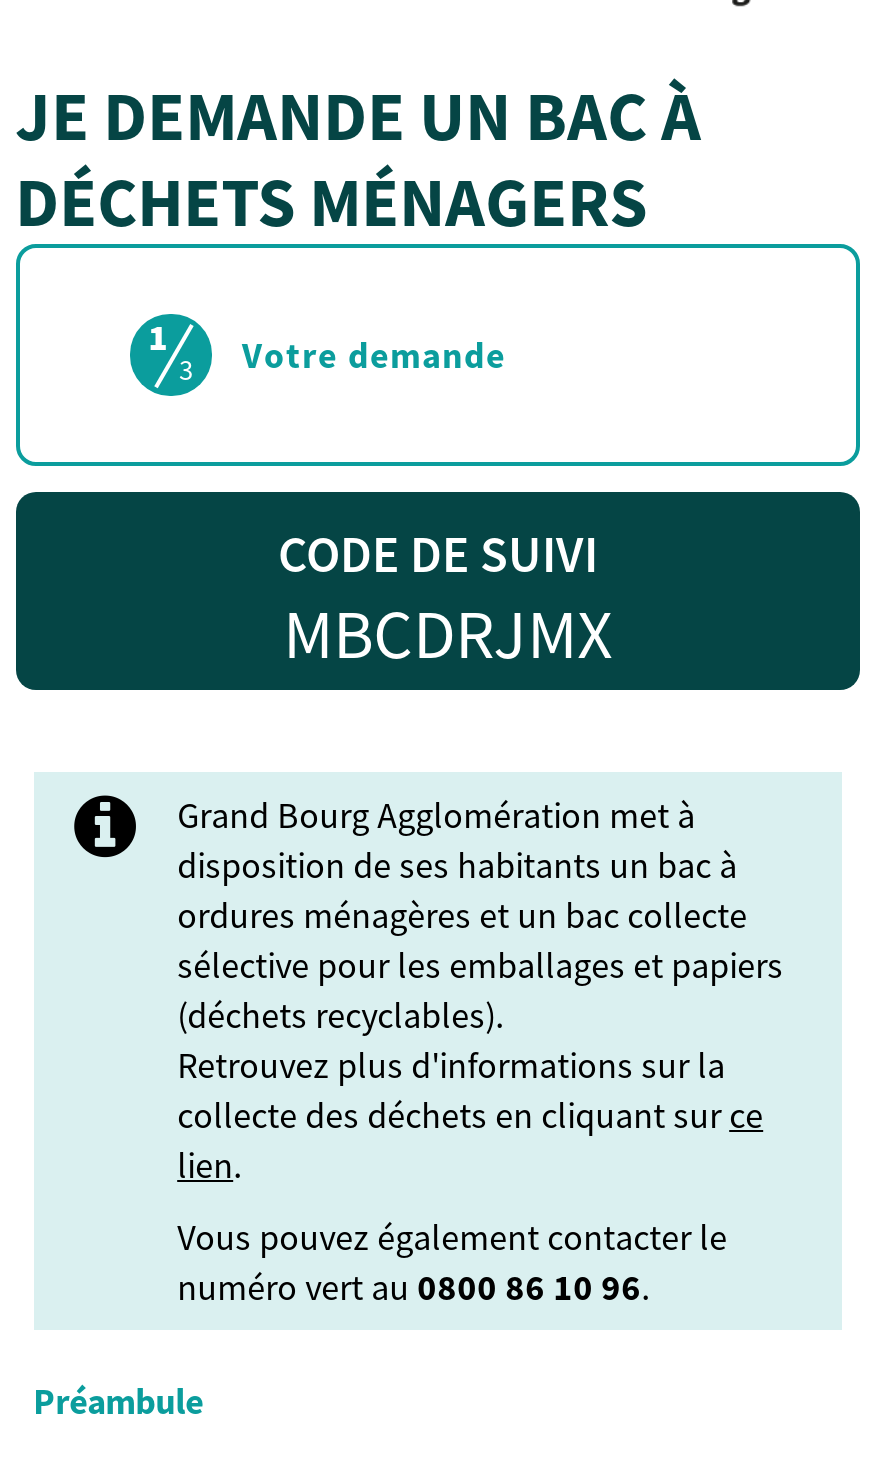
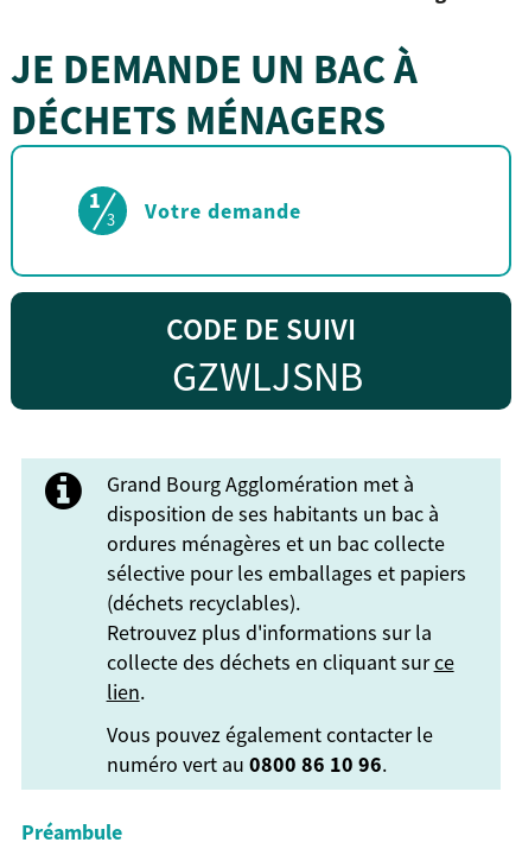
[283,590,613,676] MBCDRJMX -> [172,350,363,401] GZWLJSNB

